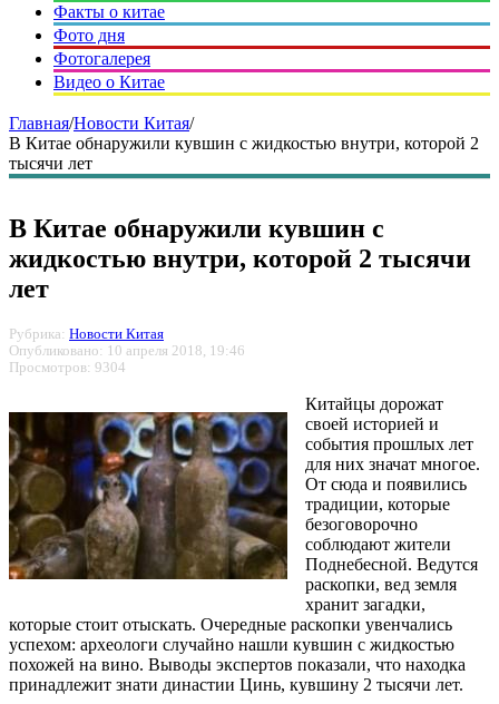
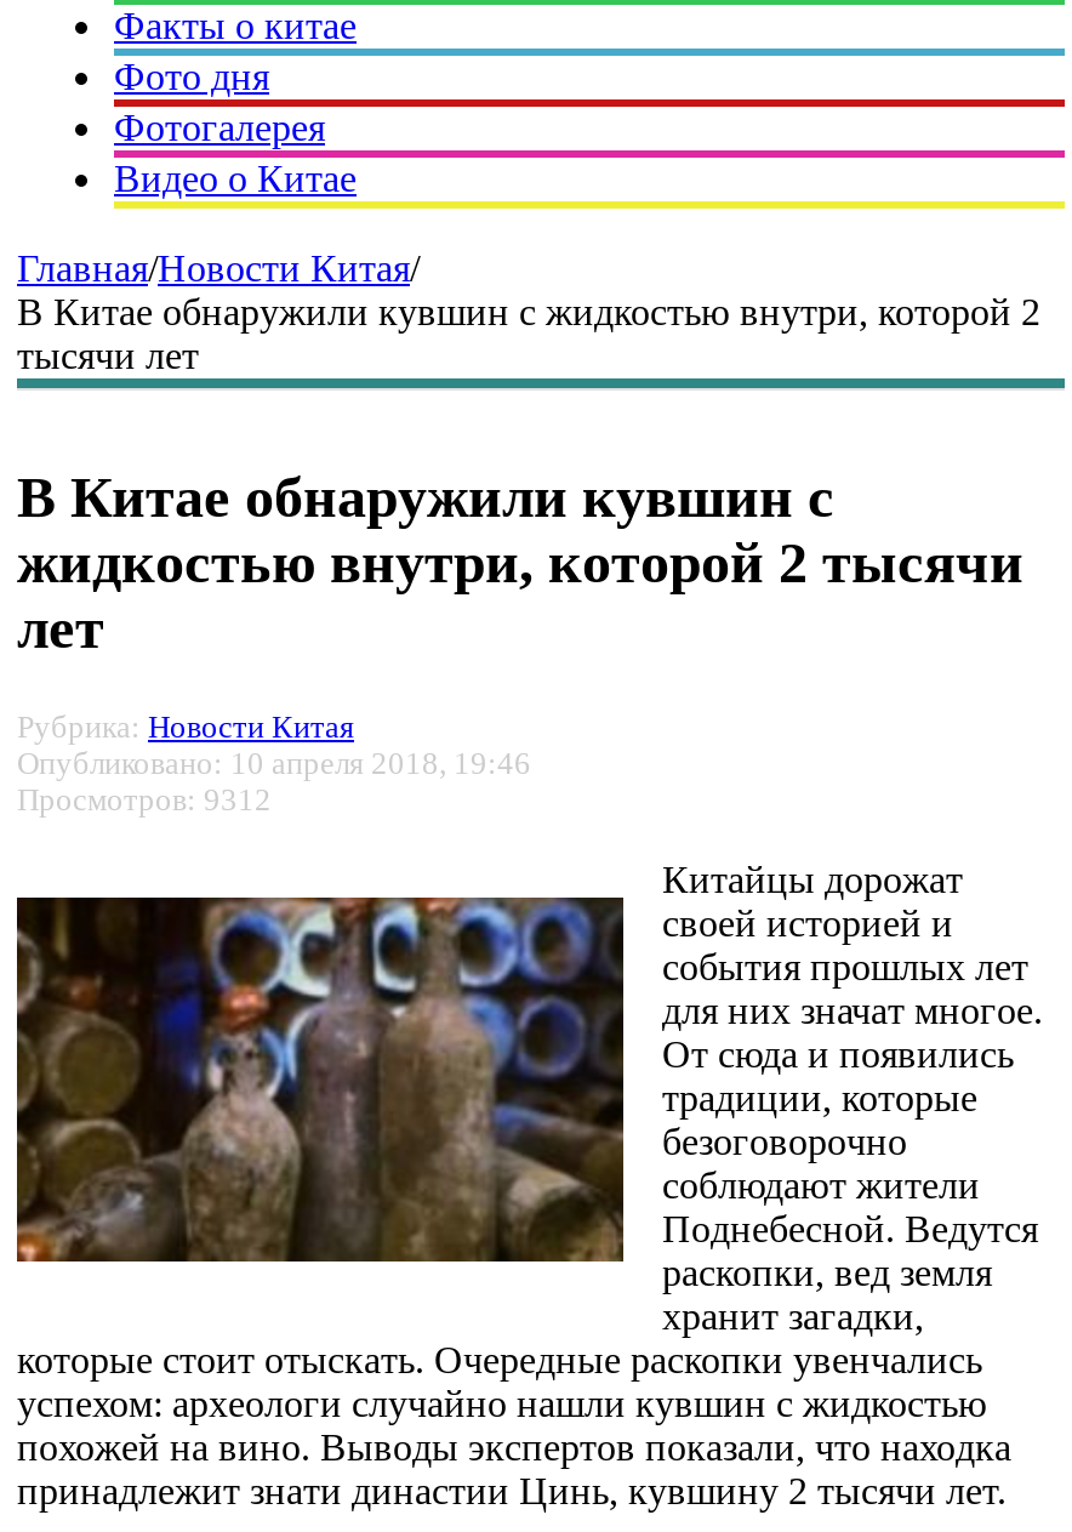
[9,360,126,375] Просмотров: 9304 -> [17,783,272,817] Просмотров: 9312

